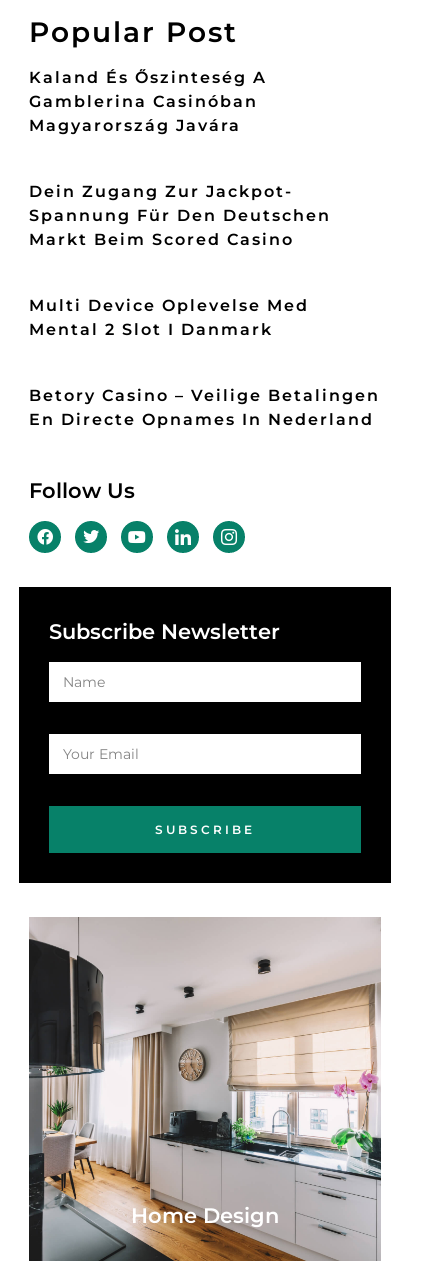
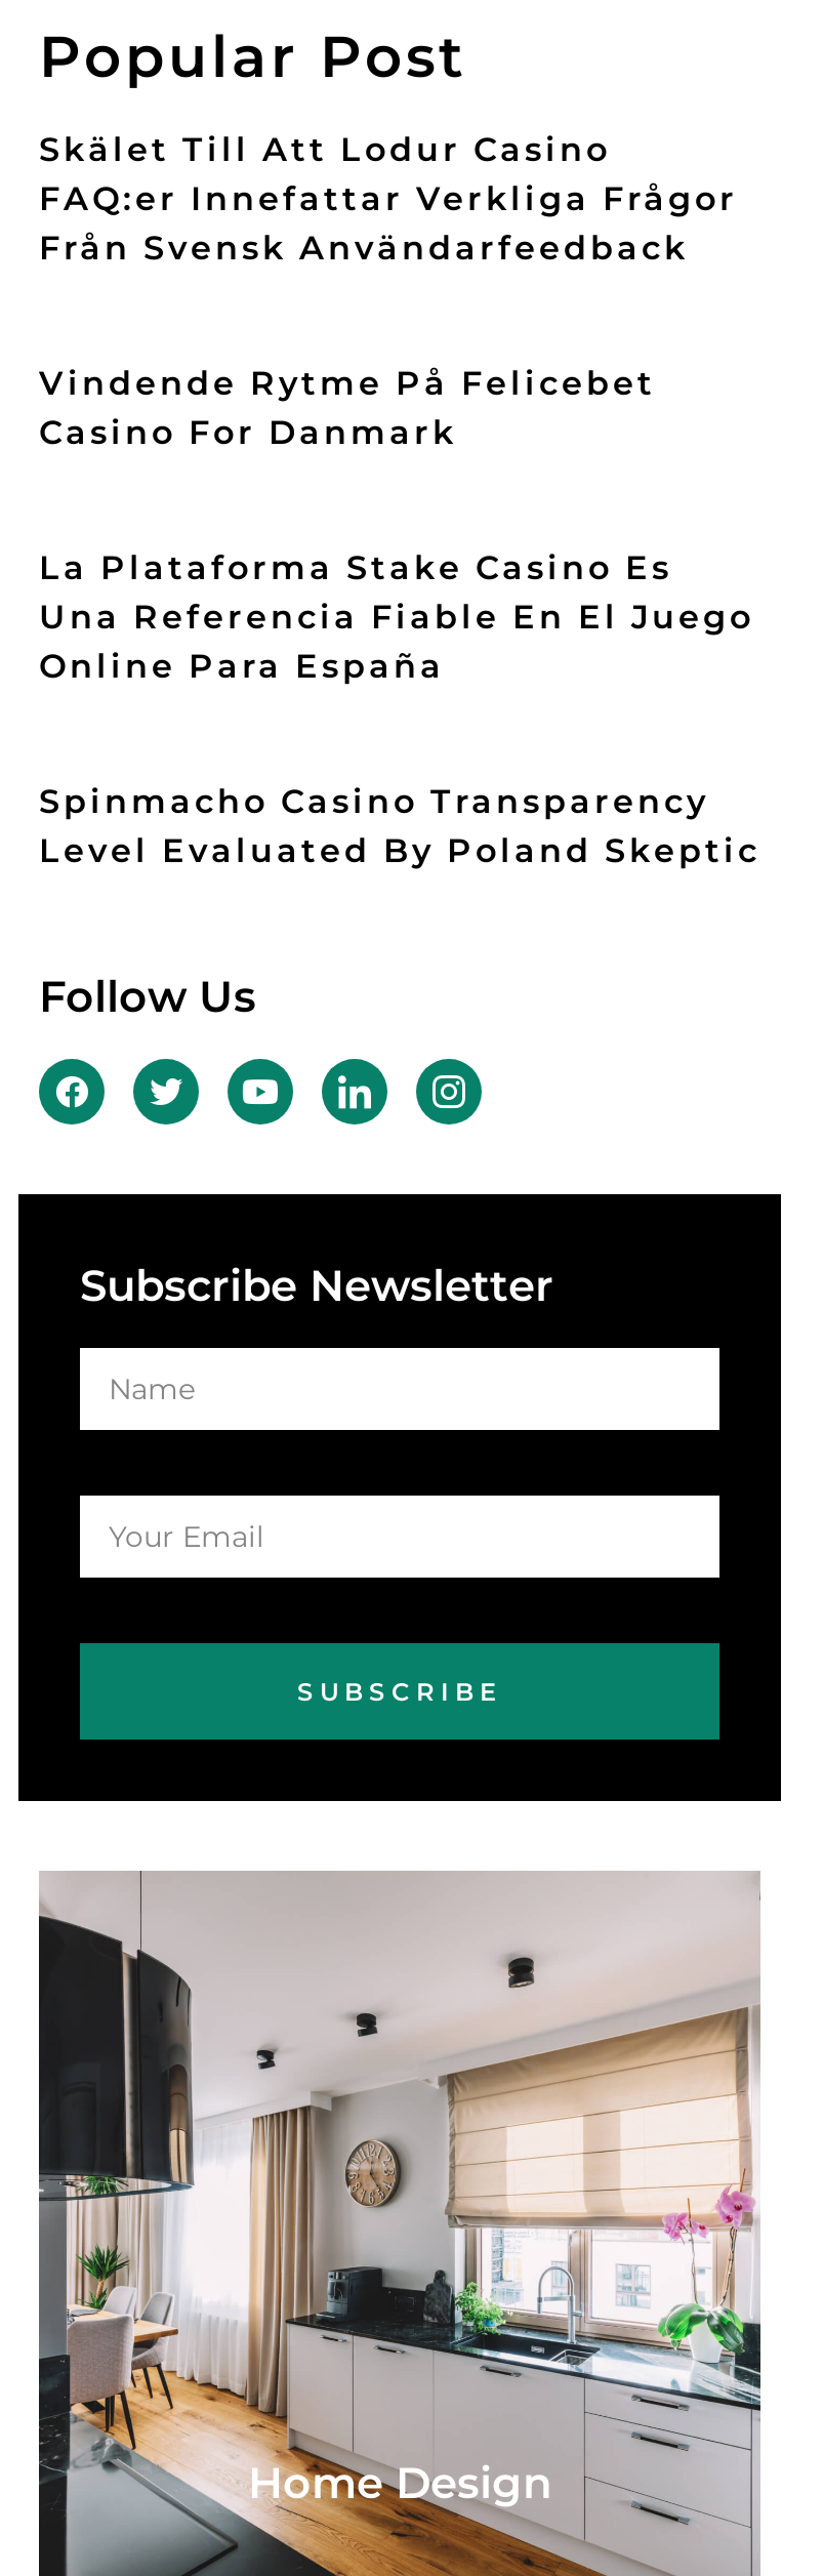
[29,68,267,135] Kaland És Őszinteség A | Gamblerina Casinóban | Magyarország Javára -> [39,130,738,268] Skälet Till Att Lodur Casino | FAQ:er Innefattar Verkliga Frågor | Från Svensk Användarfeedback
[29,182,331,249] Dein Zugang Zur Jackpot- | Spannung Für Den Deutschen | Markt Beim Scored Casino -> [39,364,656,452] Vindende Rytme På Felicebet | Casino For Danmark
[29,296,309,339] Multi Device Oplevelse Med | Mental 2 Slot I Danmark -> [39,548,754,686] La Plataforma Stake Casino Es | Una Referencia Fiable En El Juego | Online Para España
[29,386,380,429] Betory Casino – Veilige Betalingen | En Directe Opnames In Nederland -> [39,782,760,870] Spinmacho Casino Transparency | Level Evaluated By Poland Skeptic

